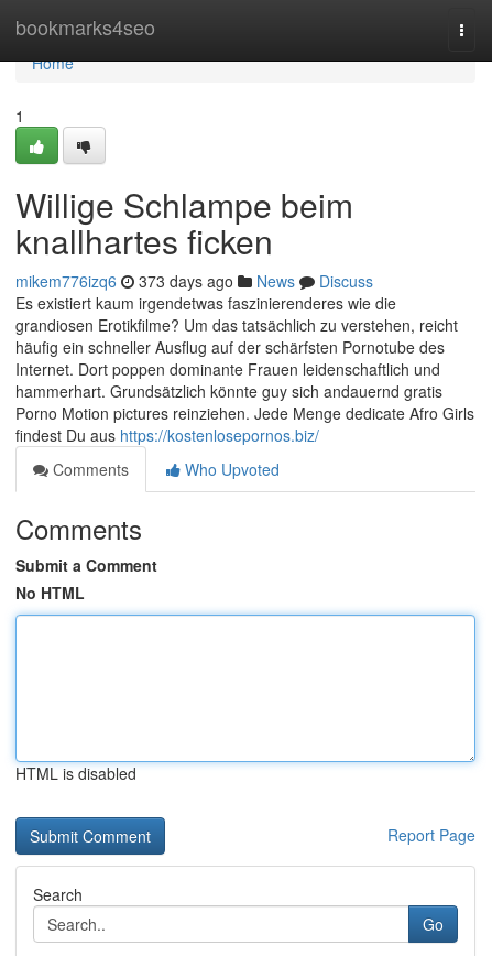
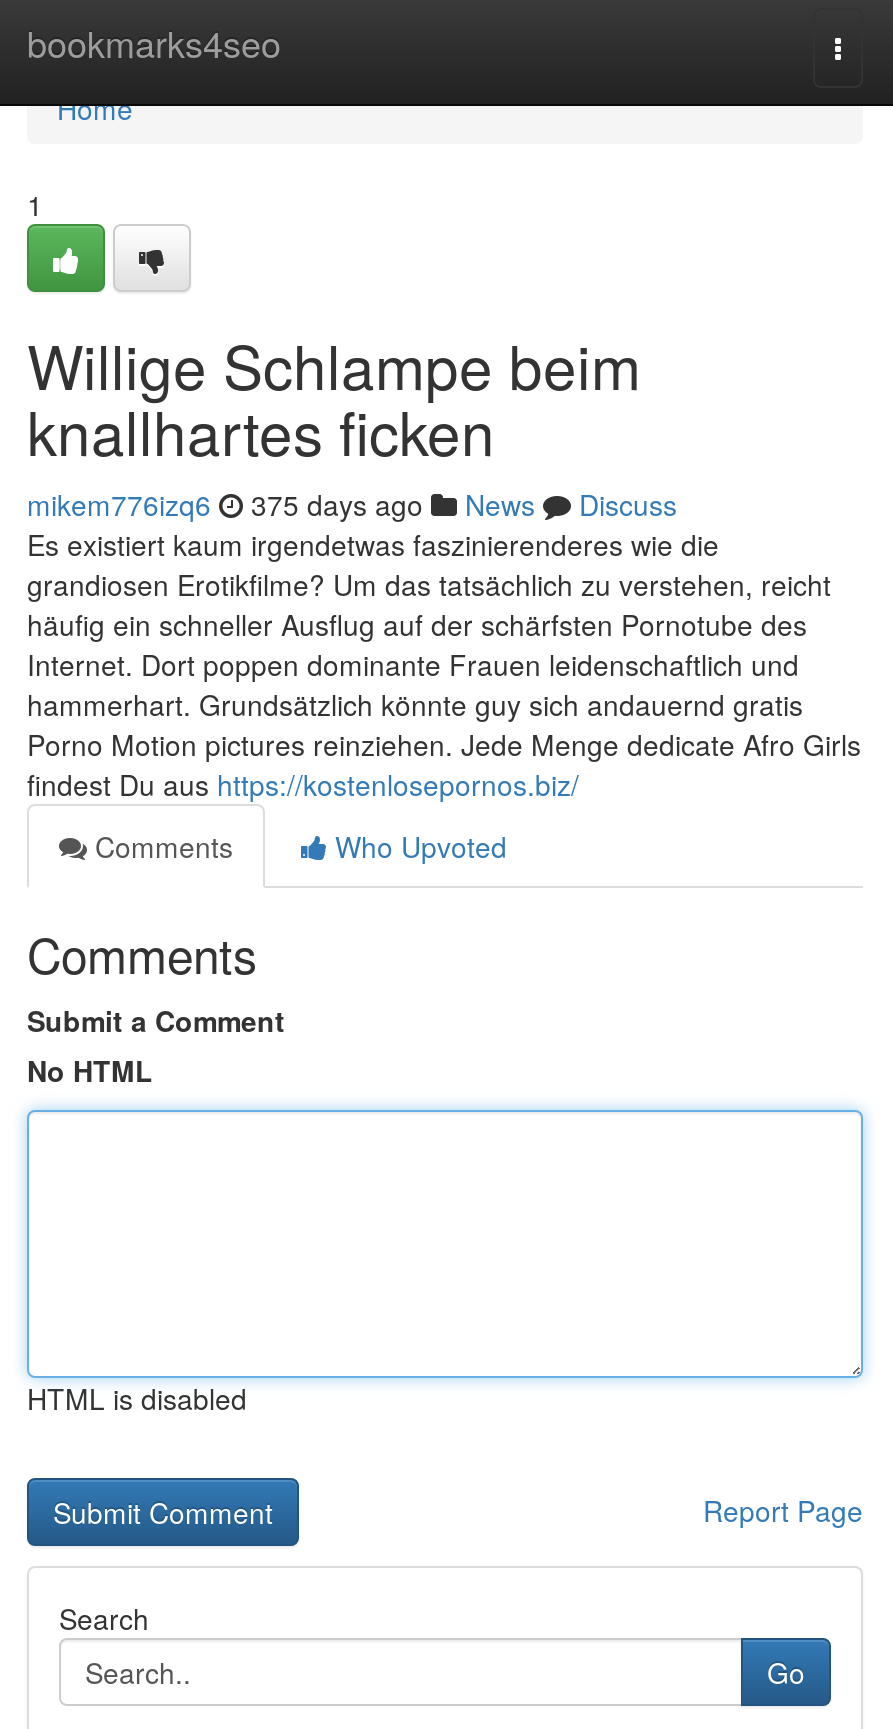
[15,270,373,292] mikem776izq6 373 days ago News Discuss -> [27,484,677,524] mikem776izq6 375 days ago News Discuss

